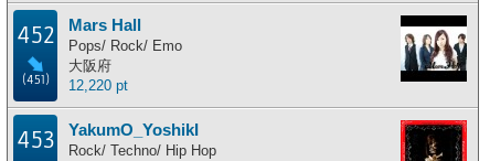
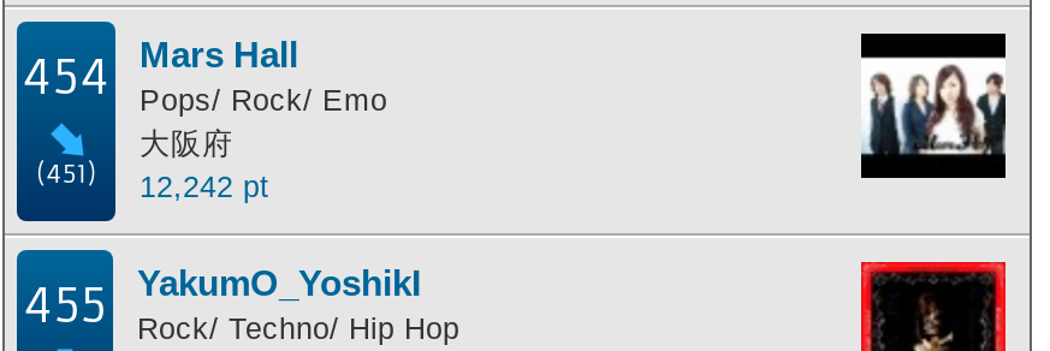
[16,15,182,54] 452 Mars Hall Pops/ Rock/ Emo -> [22,34,387,118] 454 Mars Hall Pops/ Rock/ Emo
[22,73,128,94] (451) 12,220 pt -> [36,159,269,204] (451) 12,242 pt
[16,120,216,159] 453 YakumO_YoshikI Rock/ Techno/ Hip Hop -> [23,262,459,346] 455 YakumO_YoshikI Rock/ Techno/ Hip Hop

